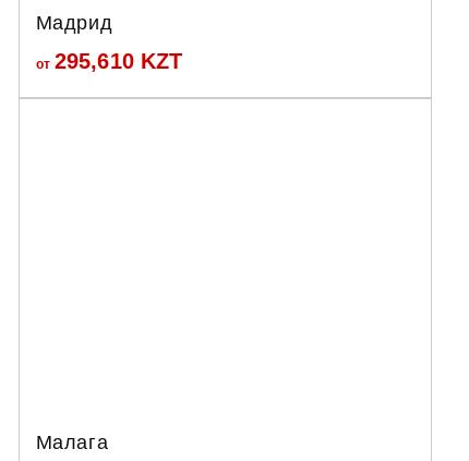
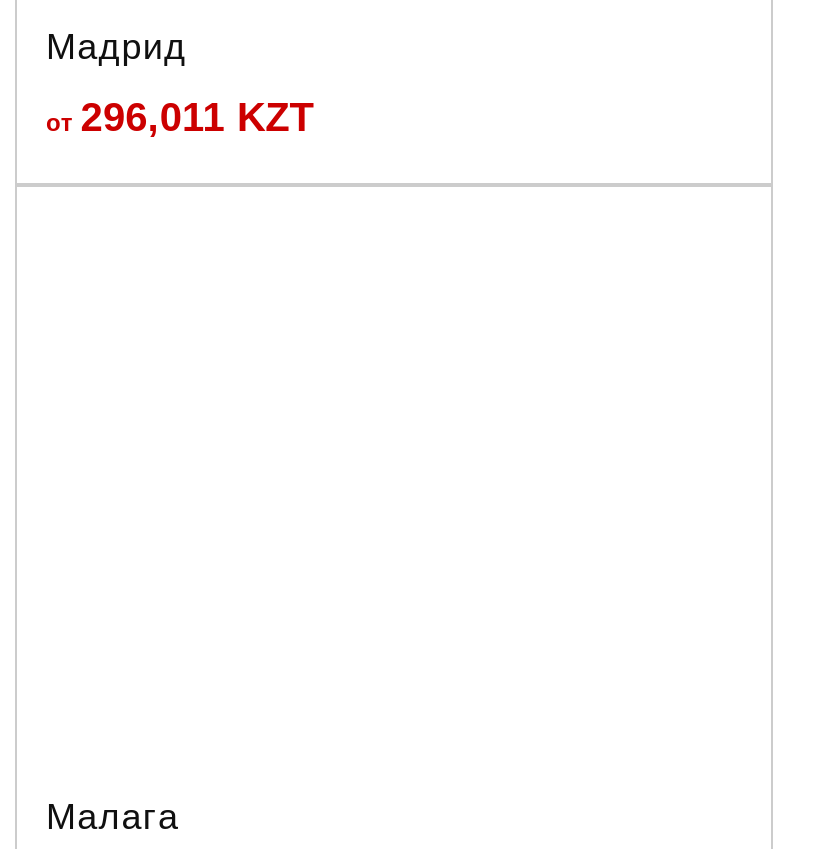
[35,49,183,73] от 295,610 KZT -> [46,95,314,139] от 296,011 KZT

